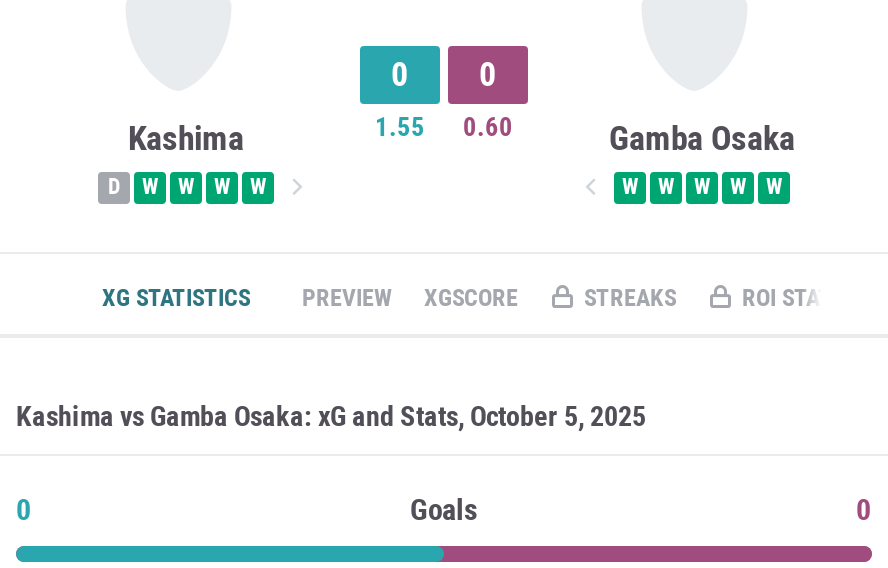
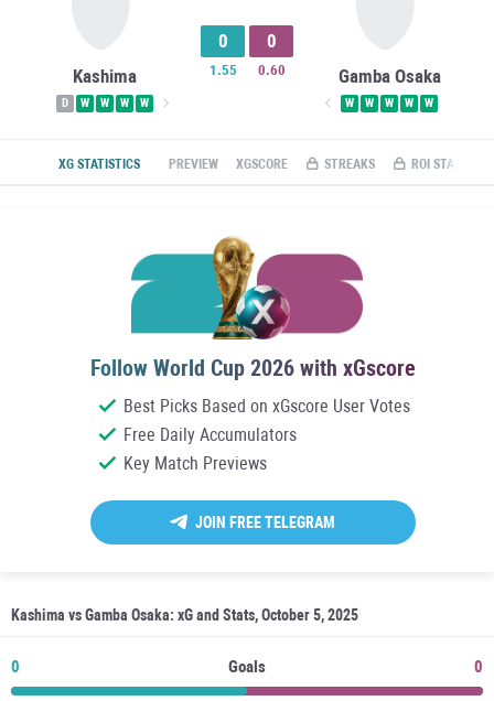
none -> [90,236,415,531] [image] | Follow World Cup 2026 with xGscore | Best Picks Based on xGscore User Votes | Free Daily Accumulators | Key Match Previews | JOIN FREE TELEGRAM

